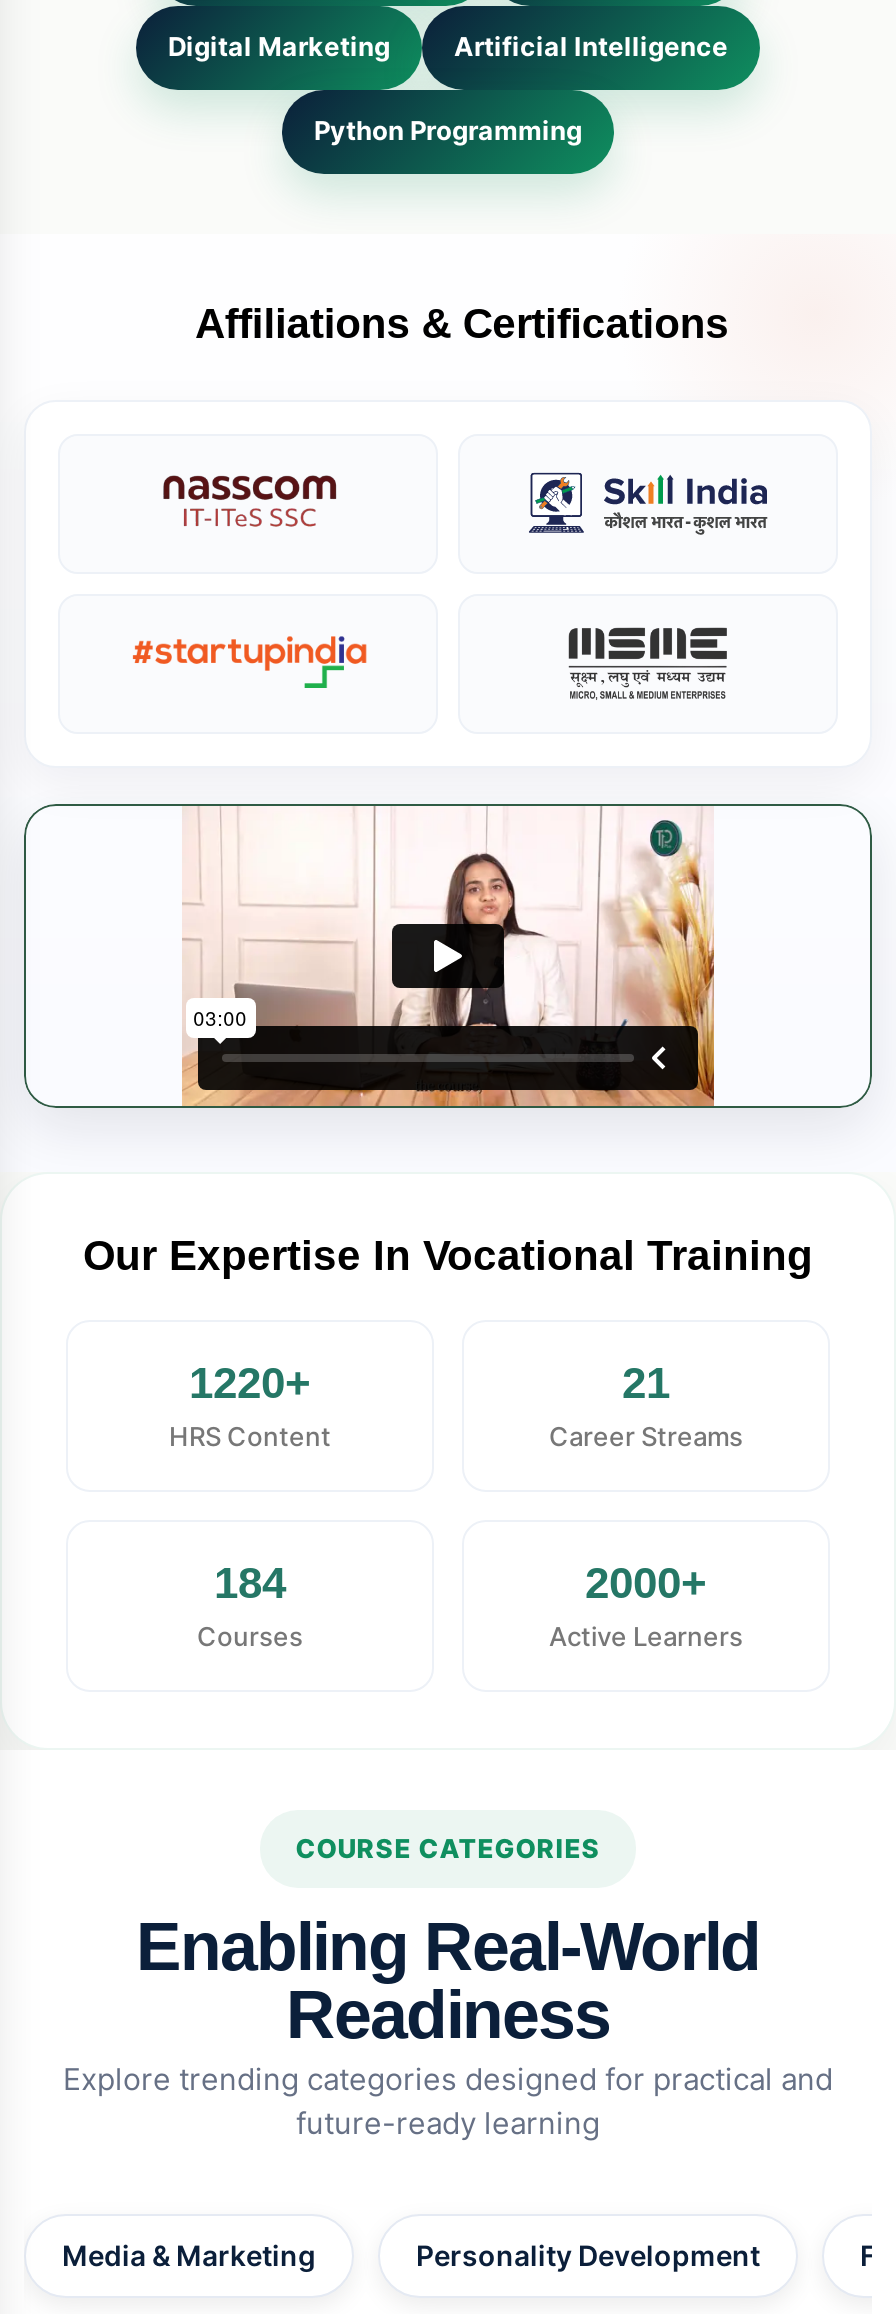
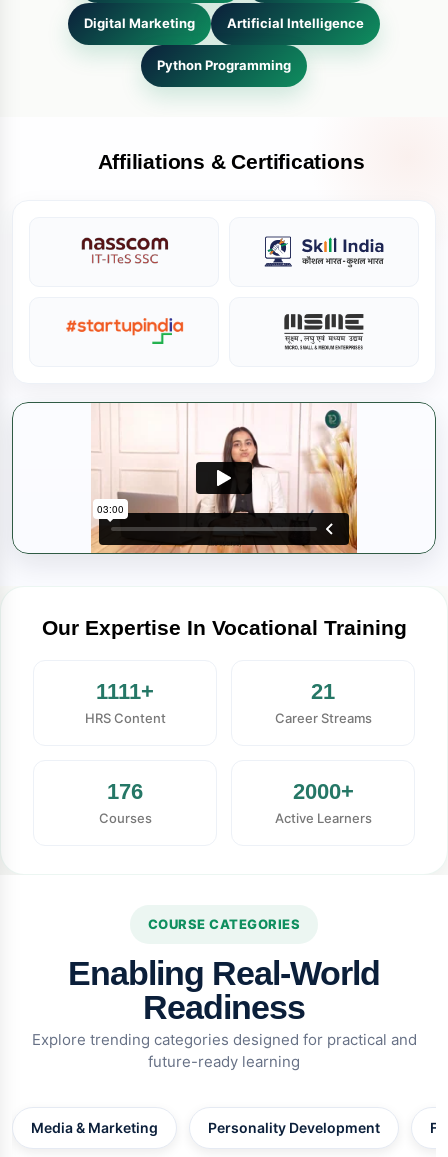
[189,1358,311,1408] 1220+ -> [96,679,154,704] 1111+
[214,1558,286,1608] 184 -> [107,779,143,804] 176

